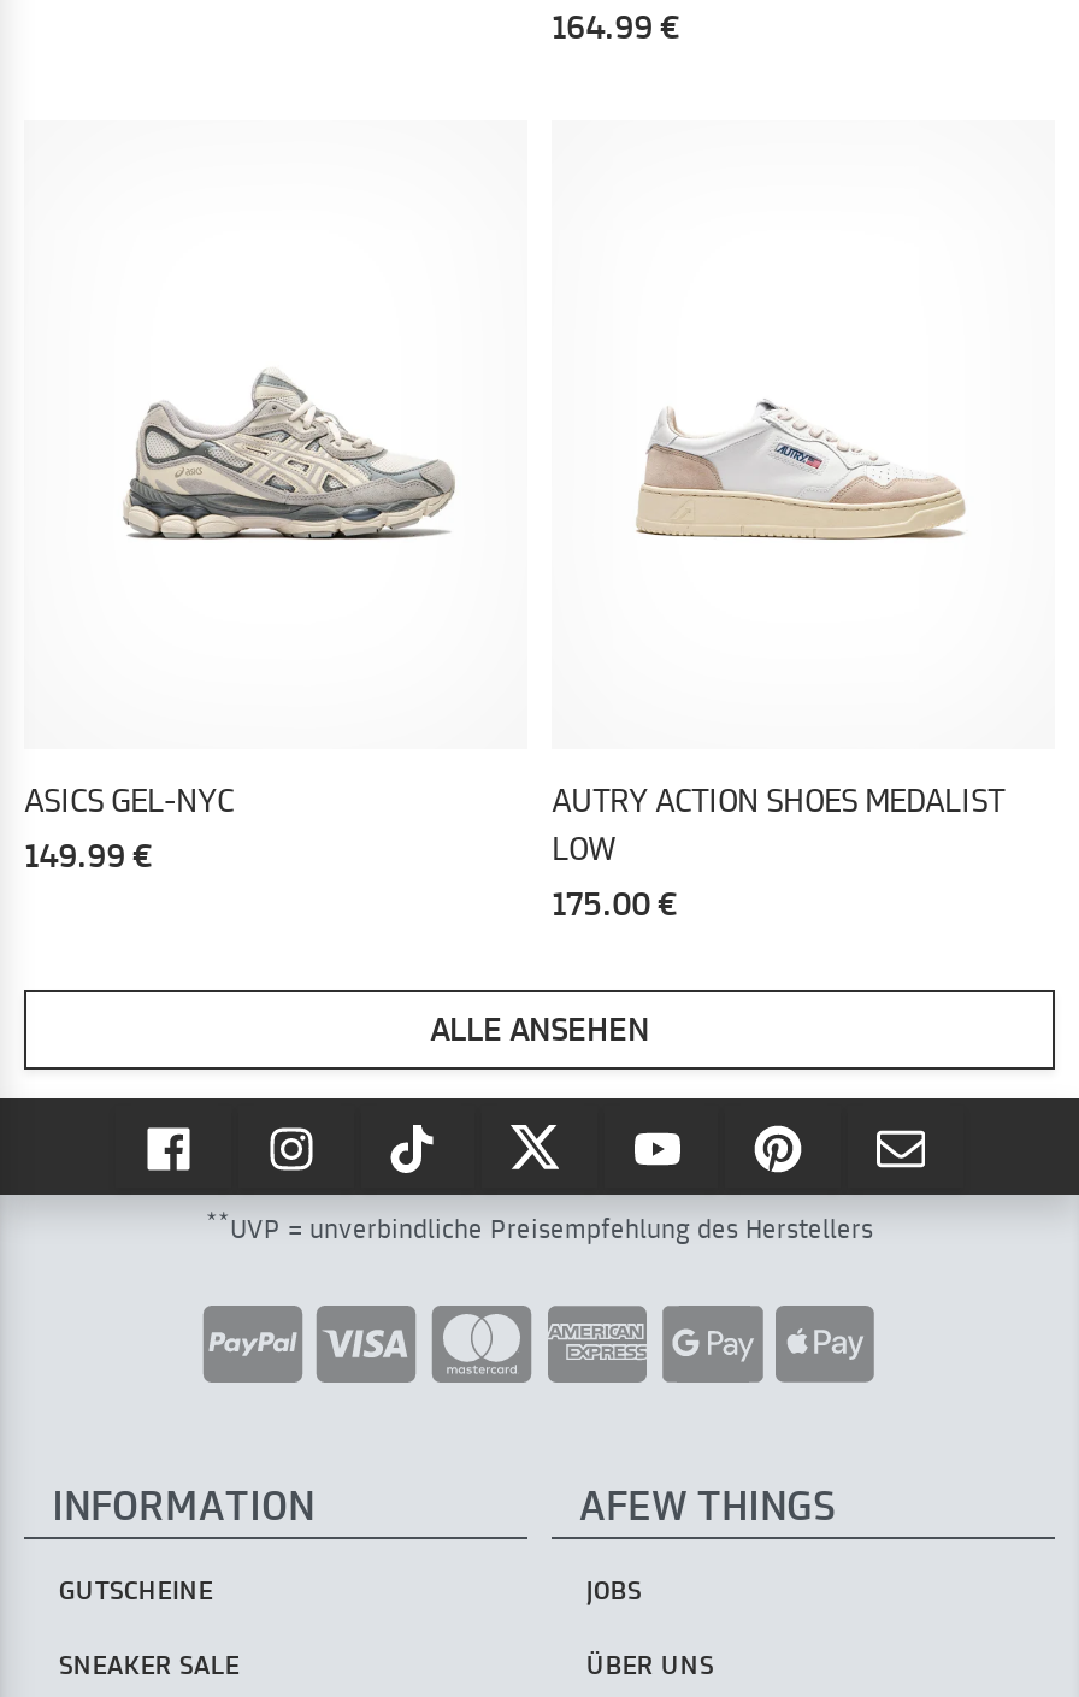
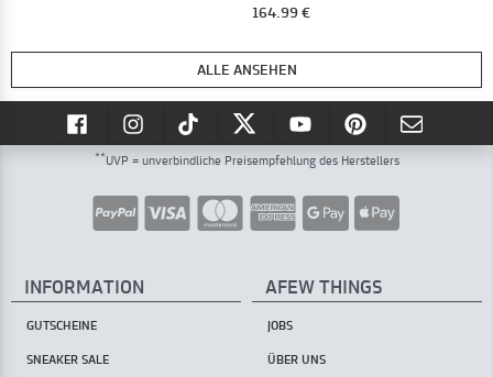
[125,373,458,542] [image] -> none
[638,400,963,540] [image] -> none
[24,779,234,874] ASICS GEL-NYC | 149.99 € -> none
[552,779,1004,923] AUTRY ACTION SHOES MEDALIST | LOW | 175.00 € -> none

